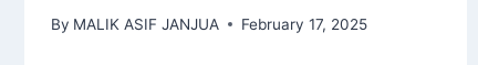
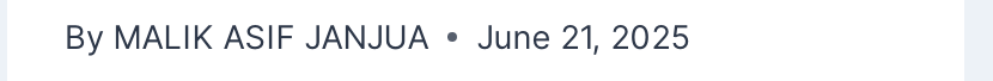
[51,15,368,33] By MALIK ASIF JANJUA February 17, 2025 -> [65,18,690,56] By MALIK ASIF JANJUA June 21, 2025

